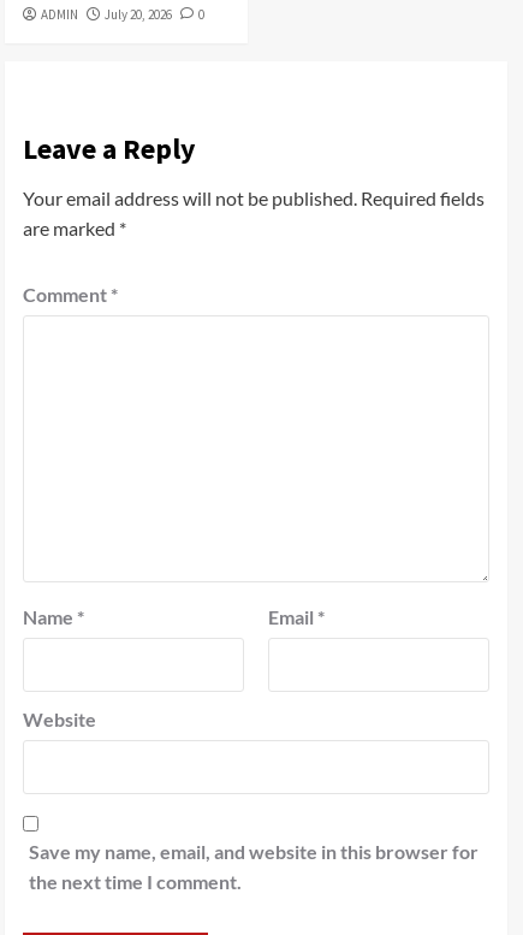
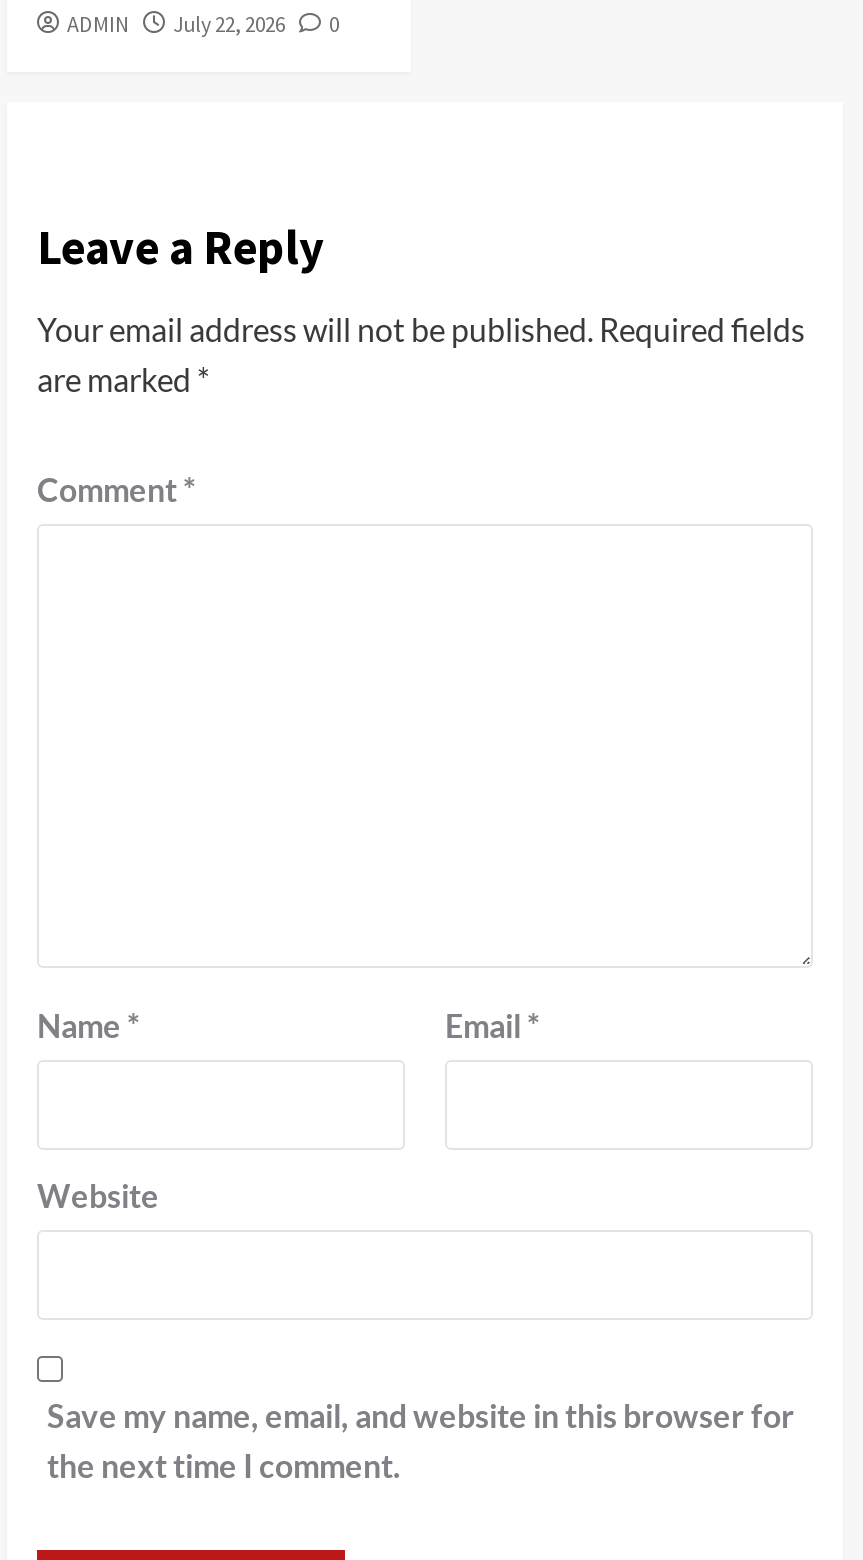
[41,6,204,23] ADMIN July 20, 2026 0 -> [67,10,339,38] ADMIN July 22, 2026 0

